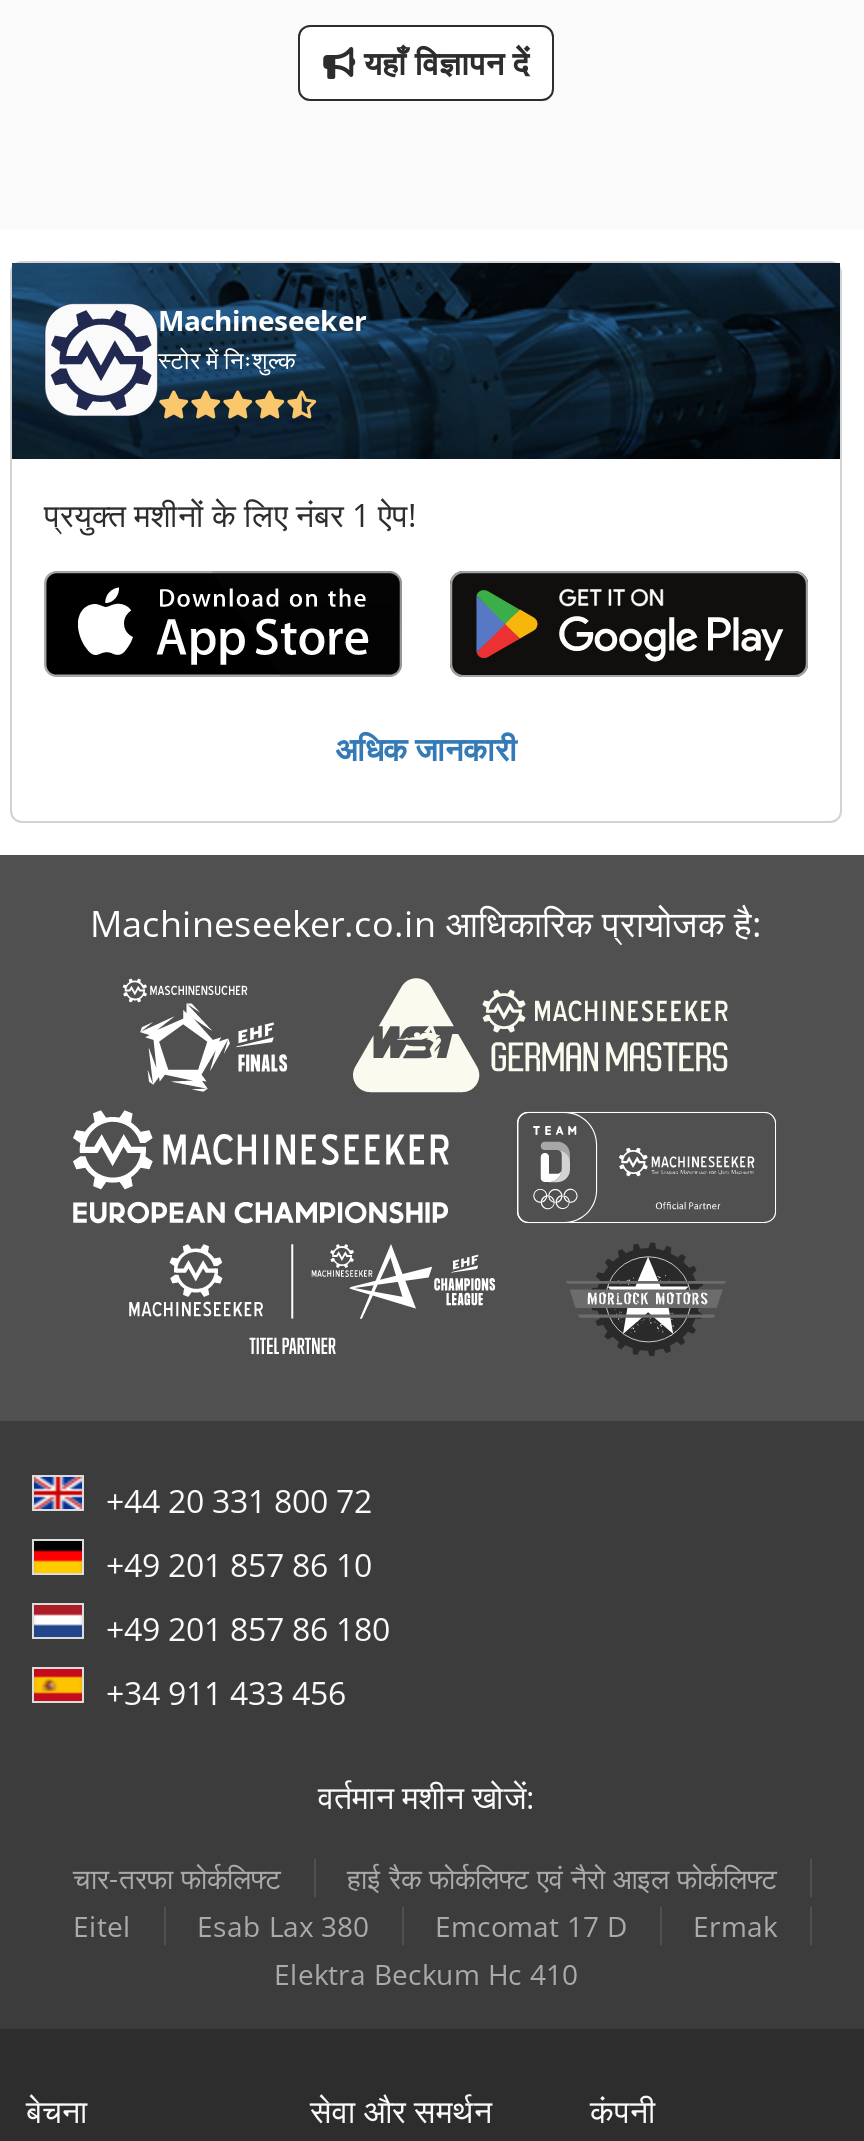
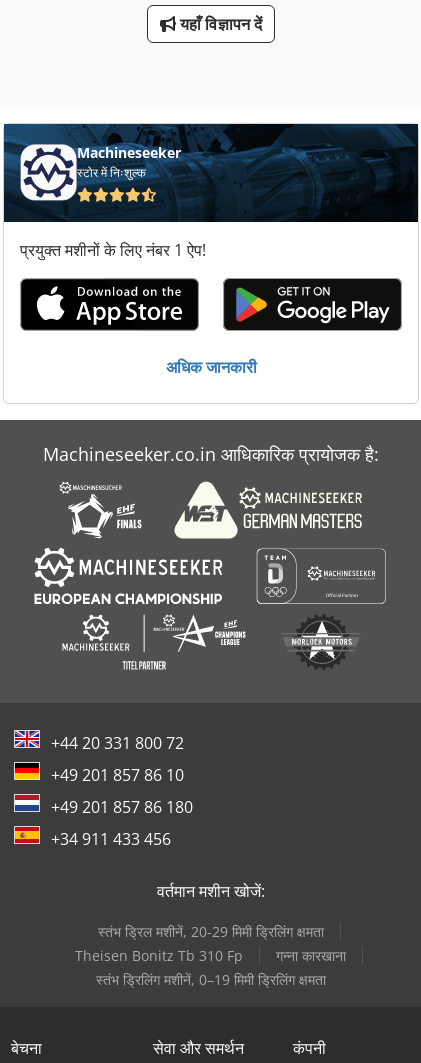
[73,1859,777,1993] चार-तरफा फोर्कलिफ्ट | हाई रैक फोर्कलिफ्ट एवं नैरो आइल फोर्कलिफ्ट | Eitel | Esab Lax 380 | Emcomat 17 D | Ermak | Elektra Beckum Hc 410 -> [75,922,346,989] स्तंभ ड्रिल मशीनें, 20-29 मिमी ड्रिलिंग क्षमता | Theisen Bonitz Tb 310 Fp | गन्ना कारखाना | स्तंभ ड्रिलिंग मशीनें, 0–19 मिमी ड्रिलिंग क्षमता

